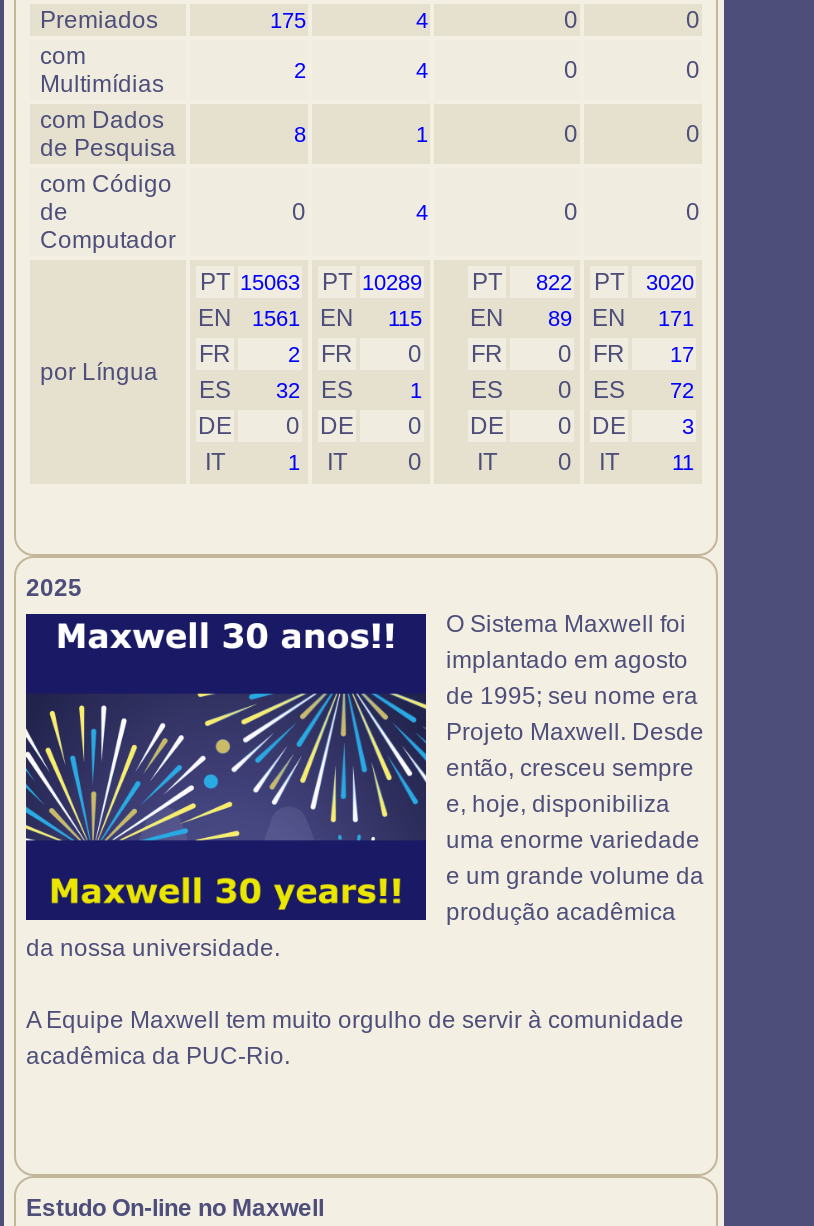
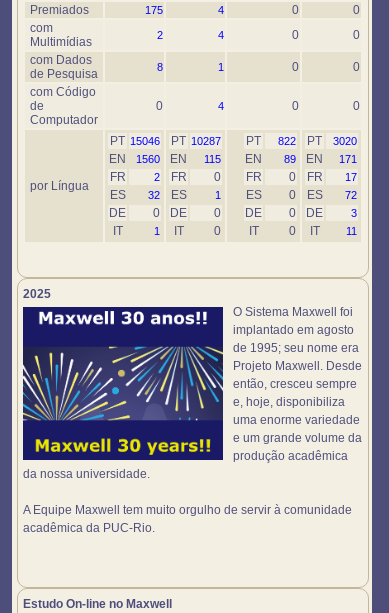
[200,268,300,296] PT 15063 -> [110,134,160,148] PT 15046
[322,268,422,296] PT 10289 -> [171,134,221,148] PT 10287
[198,304,694,332] EN 1561 EN 115 EN 89 EN 171 -> [109,152,357,166] EN 1560 EN 115 EN 89 EN 171

